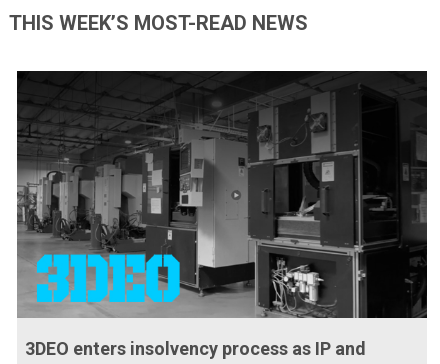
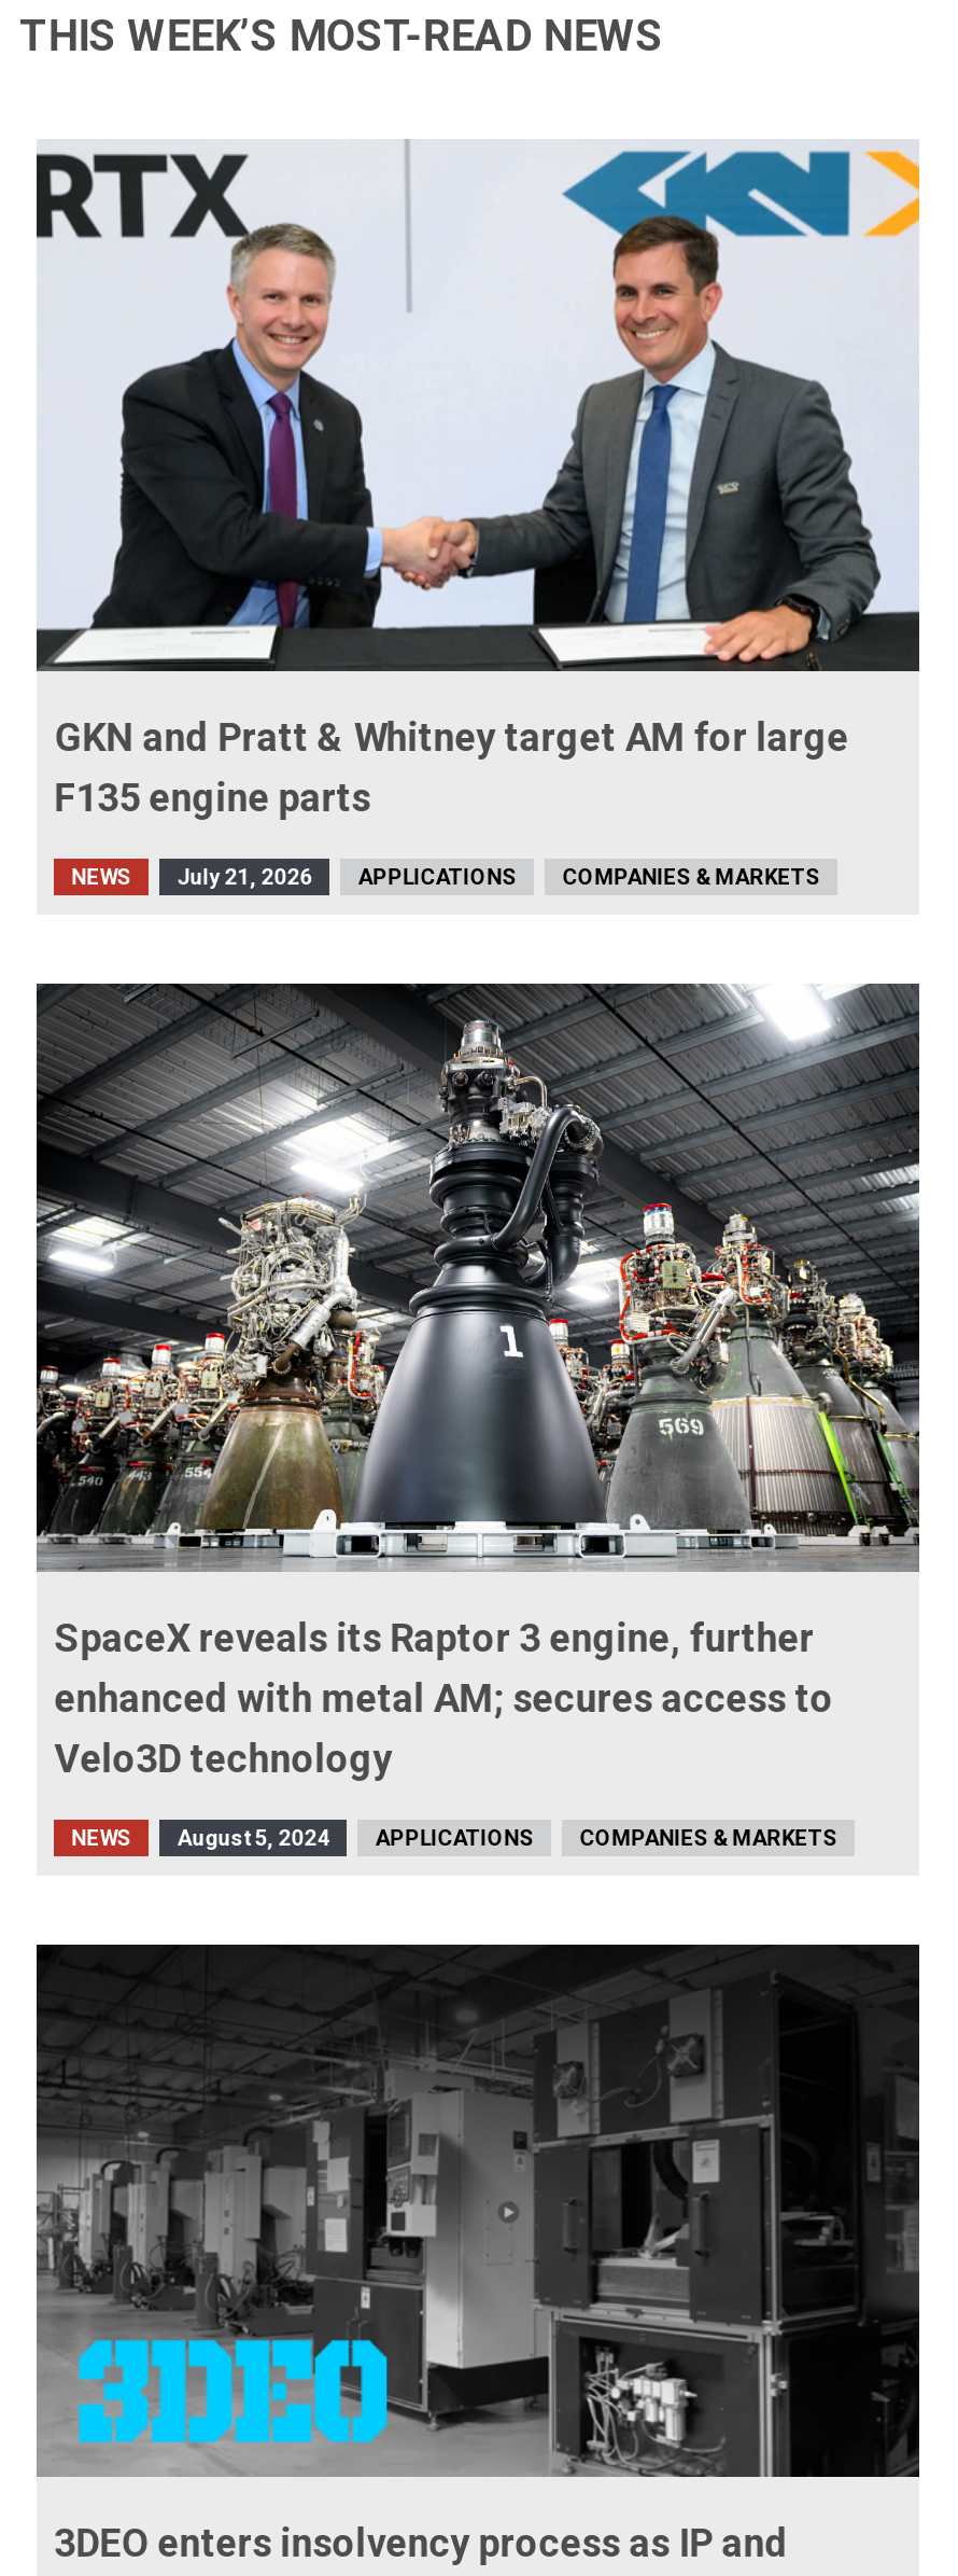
none -> [34,981,921,1849] [image] | SpaceX reveals its Raptor 3 engine, further | enhanced with metal AM; secures access to | Velo3D technology | APPLICATIONS | COMPANIES & MARKETS | NEWS | August 5, 2024
none -> [37,139,921,888] [image] | GKN and Pratt & Whitney target AM for large | F135 engine parts | APPLICATIONS | COMPANIES & MARKETS | NEWS | July 21, 2026

